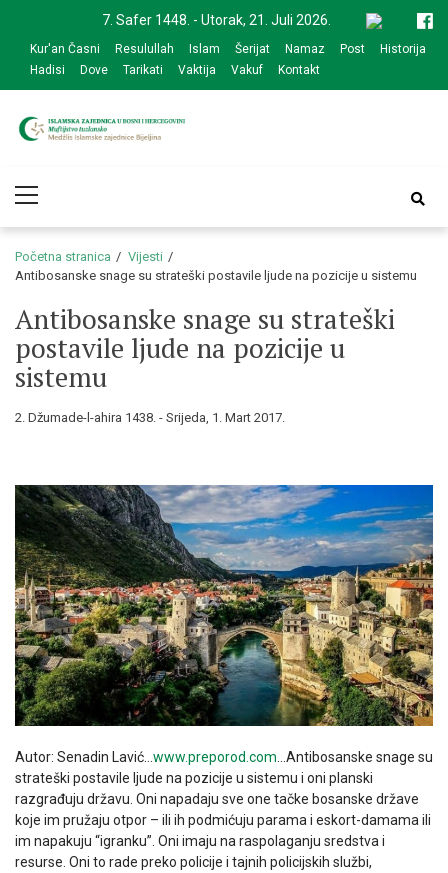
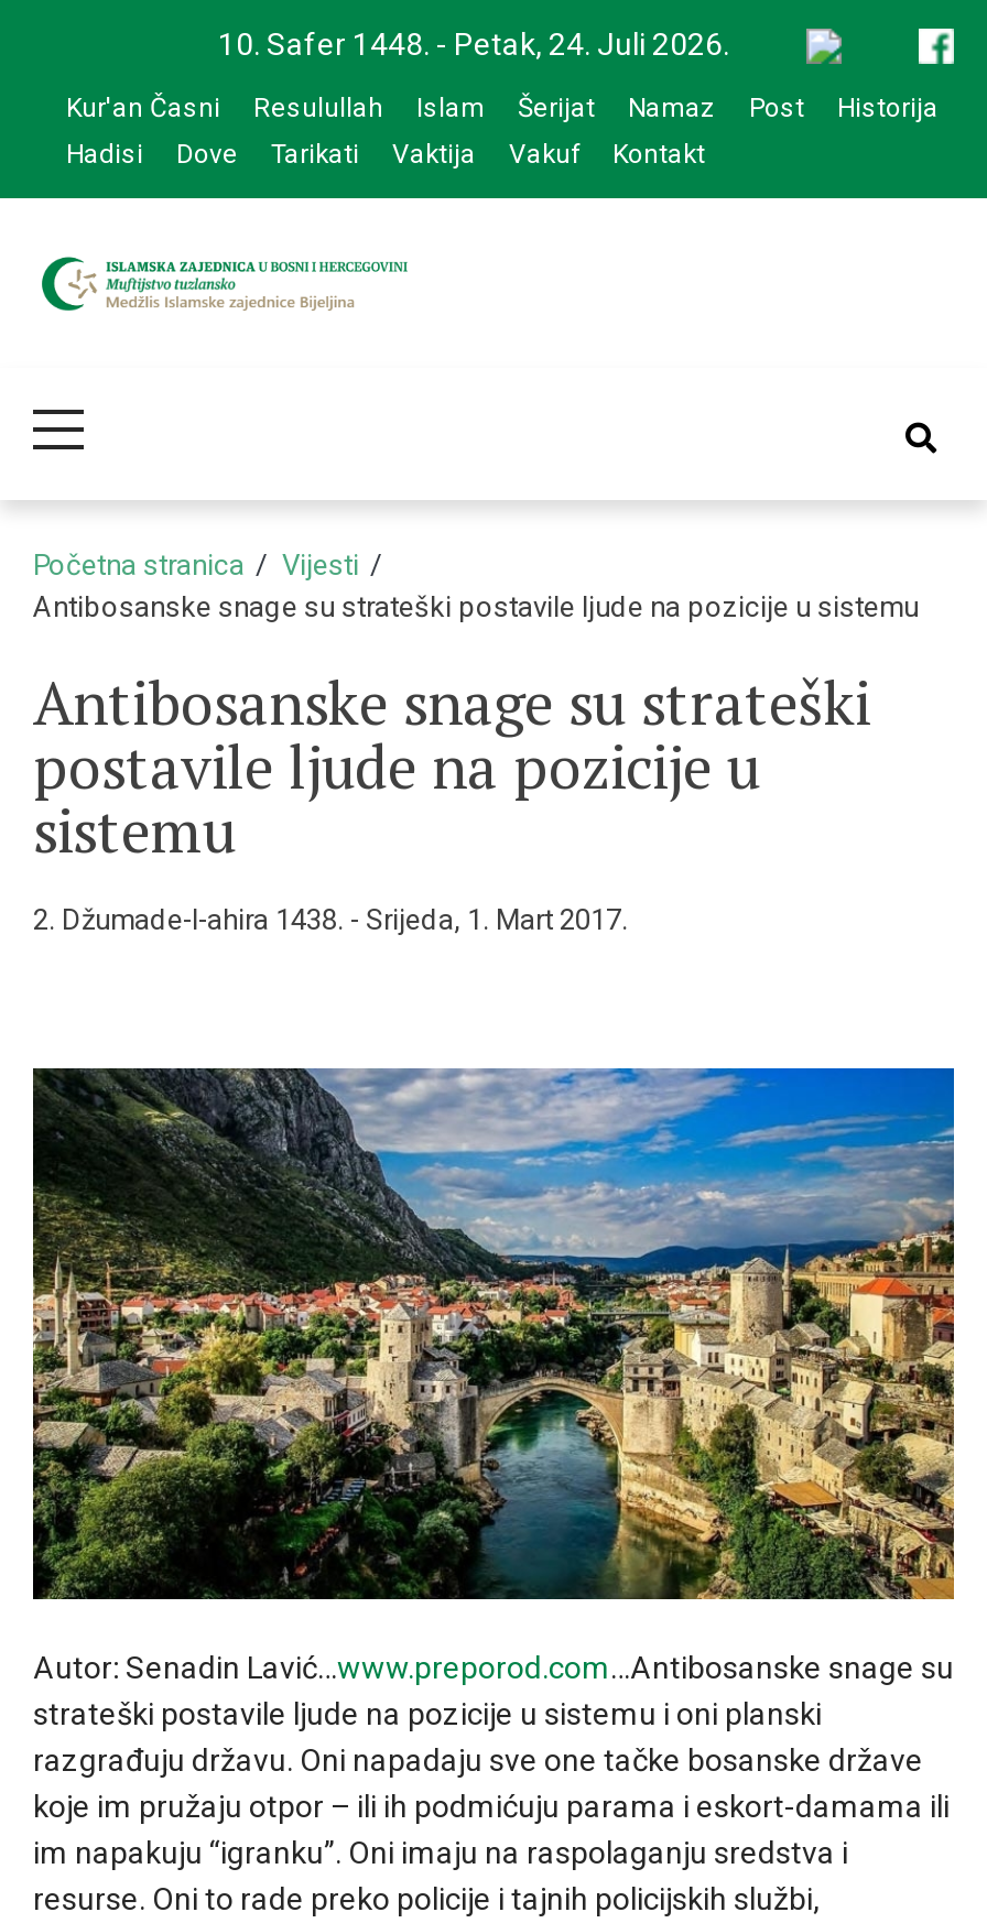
[102,12,331,28] 7. Safer 1448. - Utorak, 21. Juli 2026. -> [218,26,729,62] 10. Safer 1448. - Petak, 24. Juli 2026.

